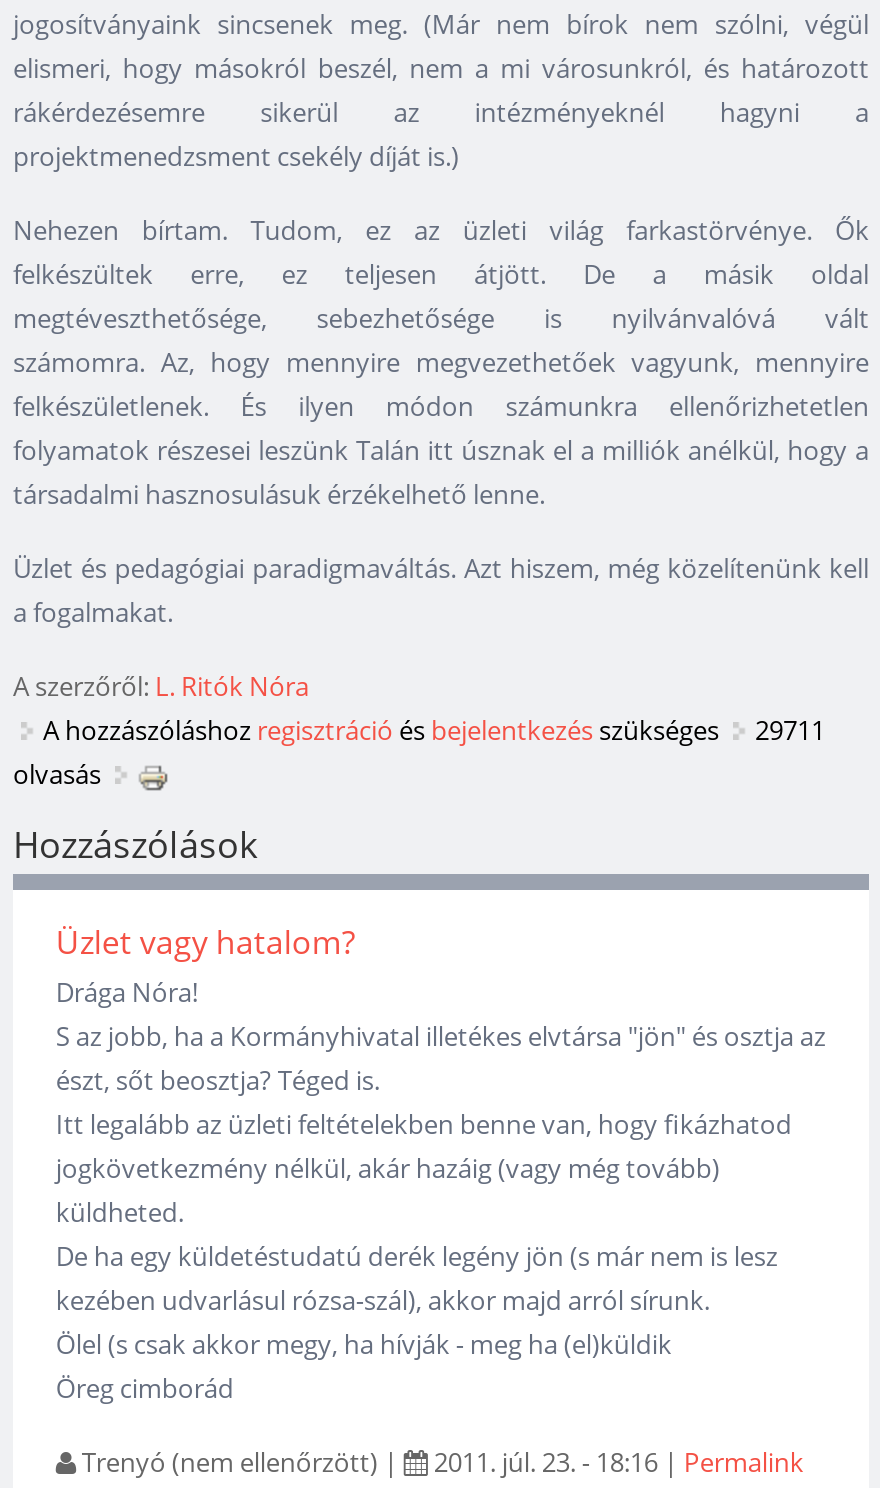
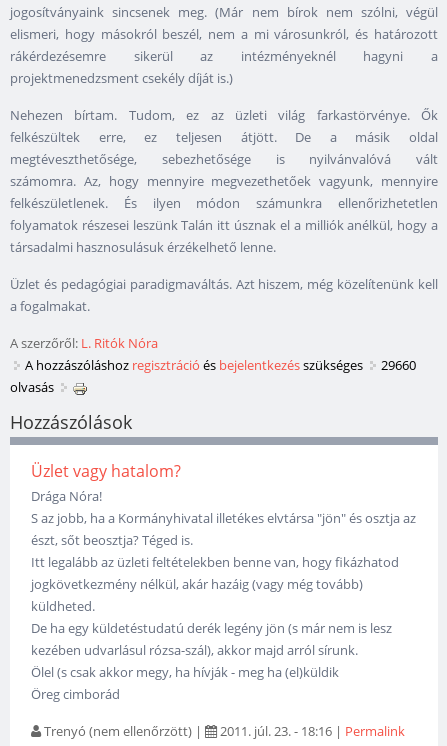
[43,713,825,749] A hozzászóláshoz regisztráció és bejelentkezés szükséges 29711 -> [25,356,416,374] A hozzászóláshoz regisztráció és bejelentkezés szükséges 29660

